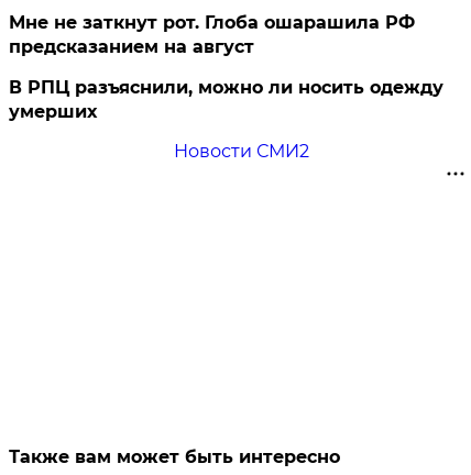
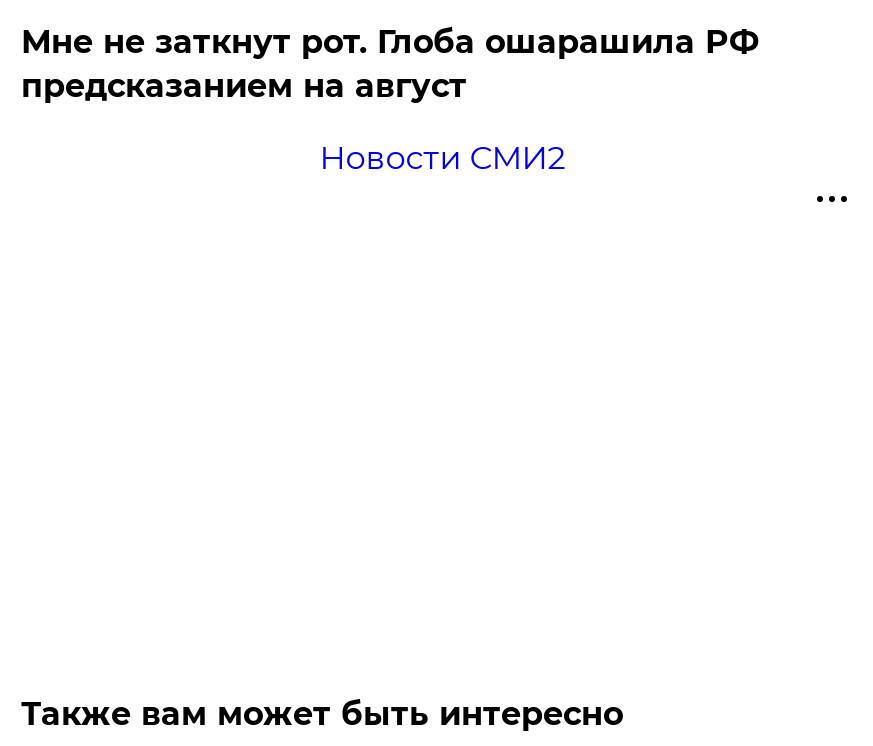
[9,77,444,122] В РПЦ разъяснили, можно ли носить одежду | умерших -> none

